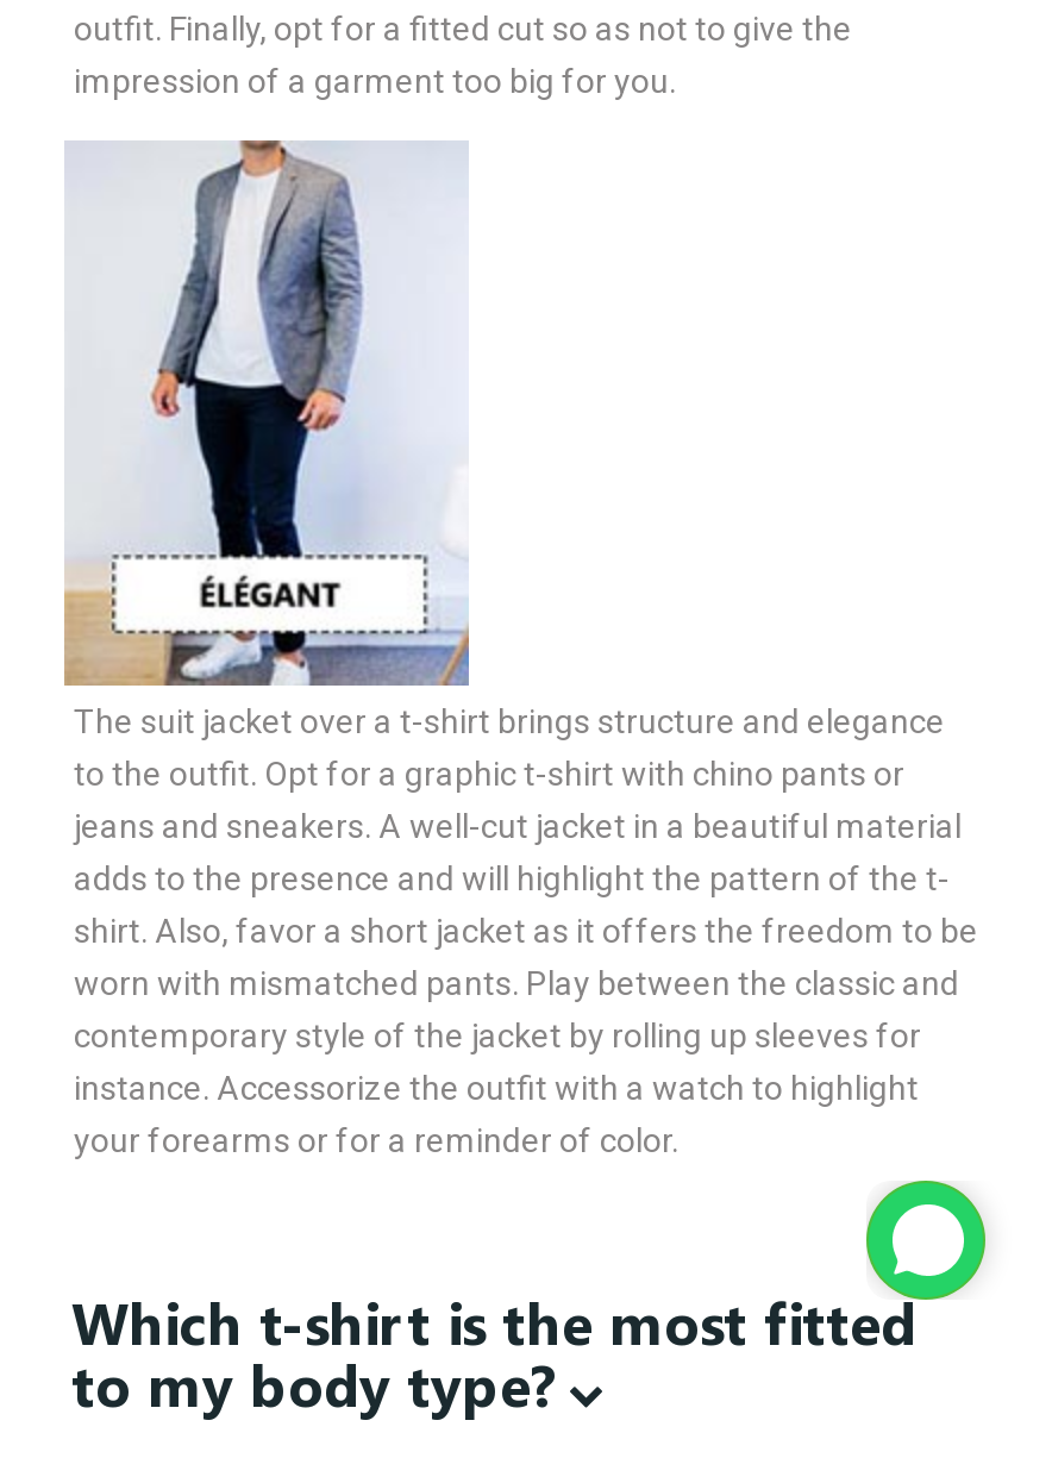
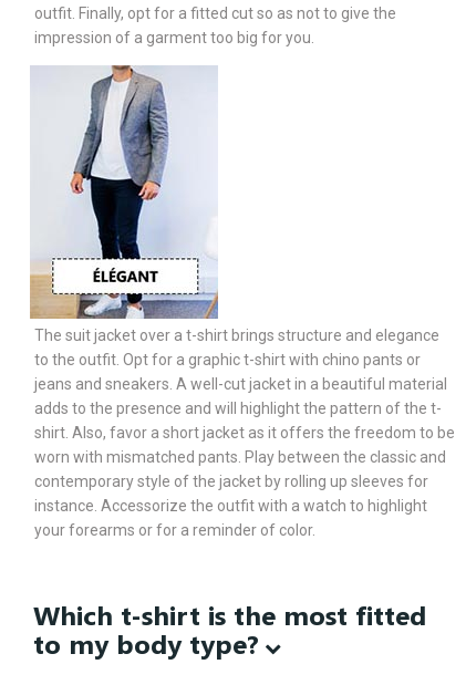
[864,1178,988,1302] [image] -> none

